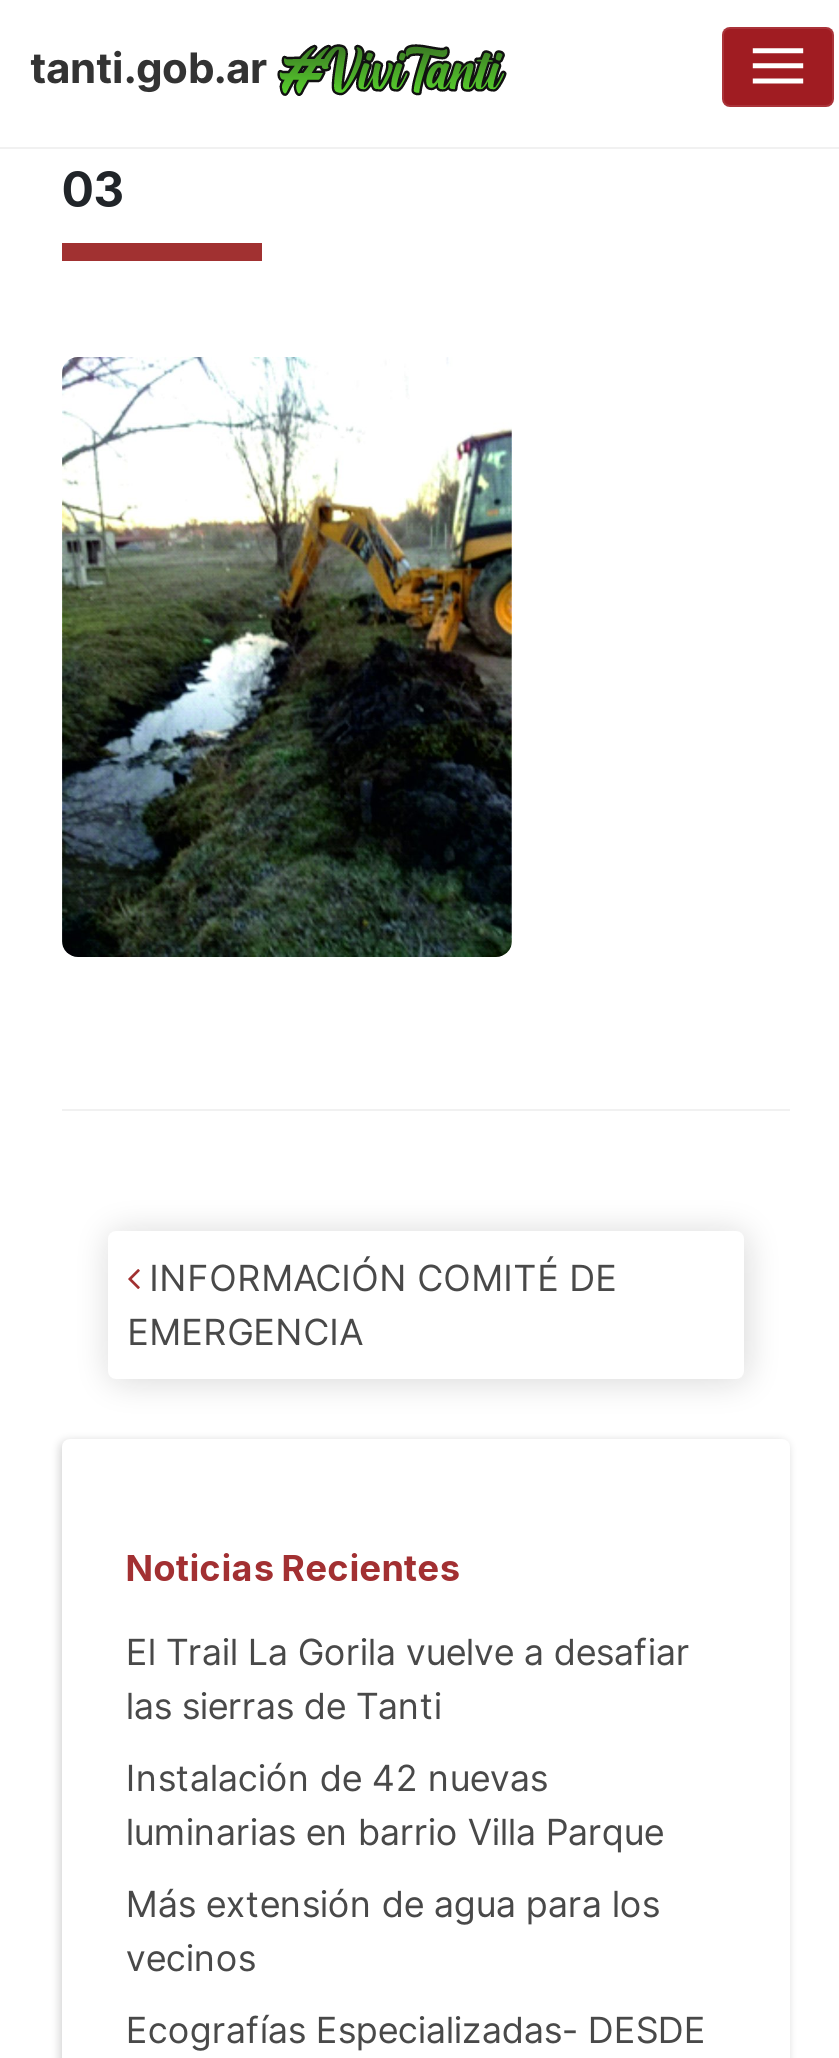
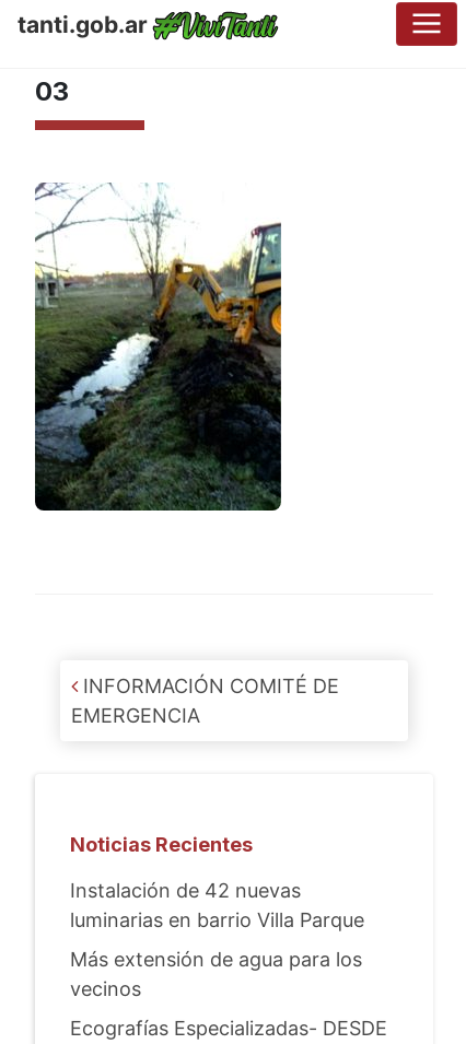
[126,1630,690,1726] El Trail La Gorila vuelve a desafiar | las sierras de Tanti -> none

